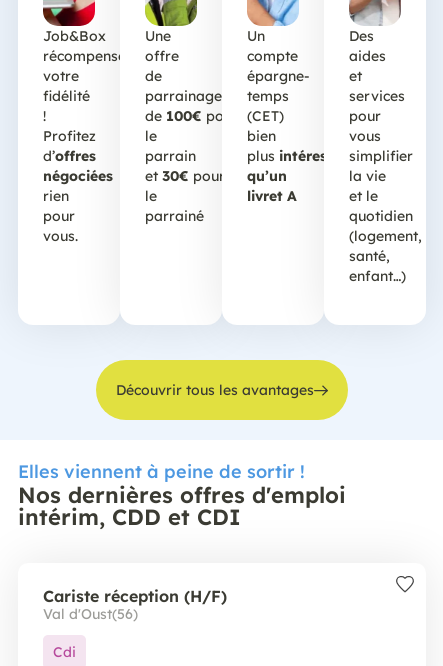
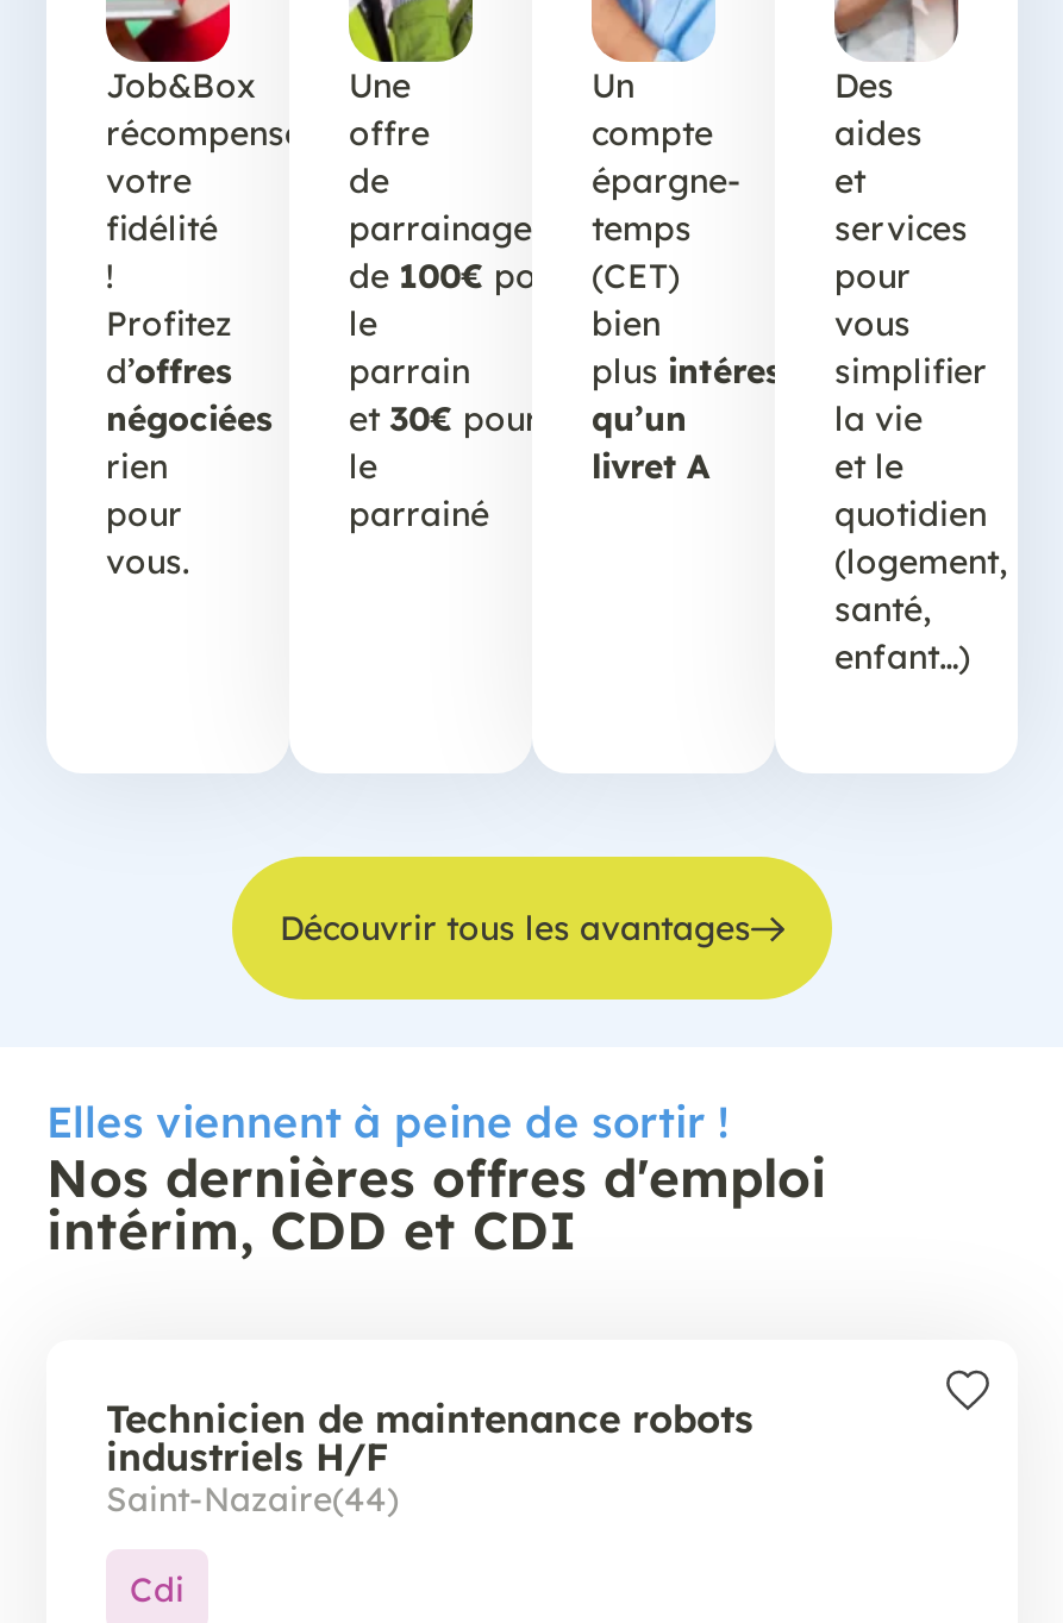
[43,586,227,623] Cariste réception (H/F) | Val d'Oust(56) -> [106,1395,754,1521] Technicien de maintenance robots | industriels H/F | Saint-Nazaire(44)

